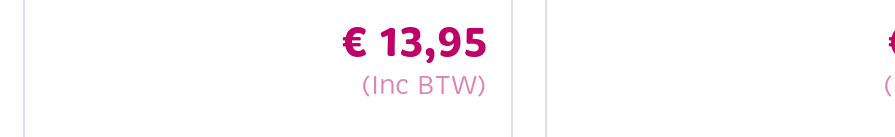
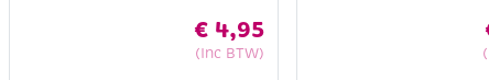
[341,16,487,68] €13,95 -> [194,15,264,44] €4,95

